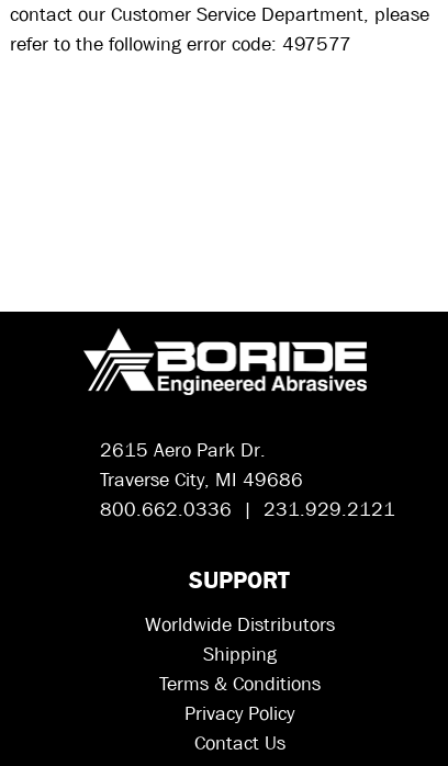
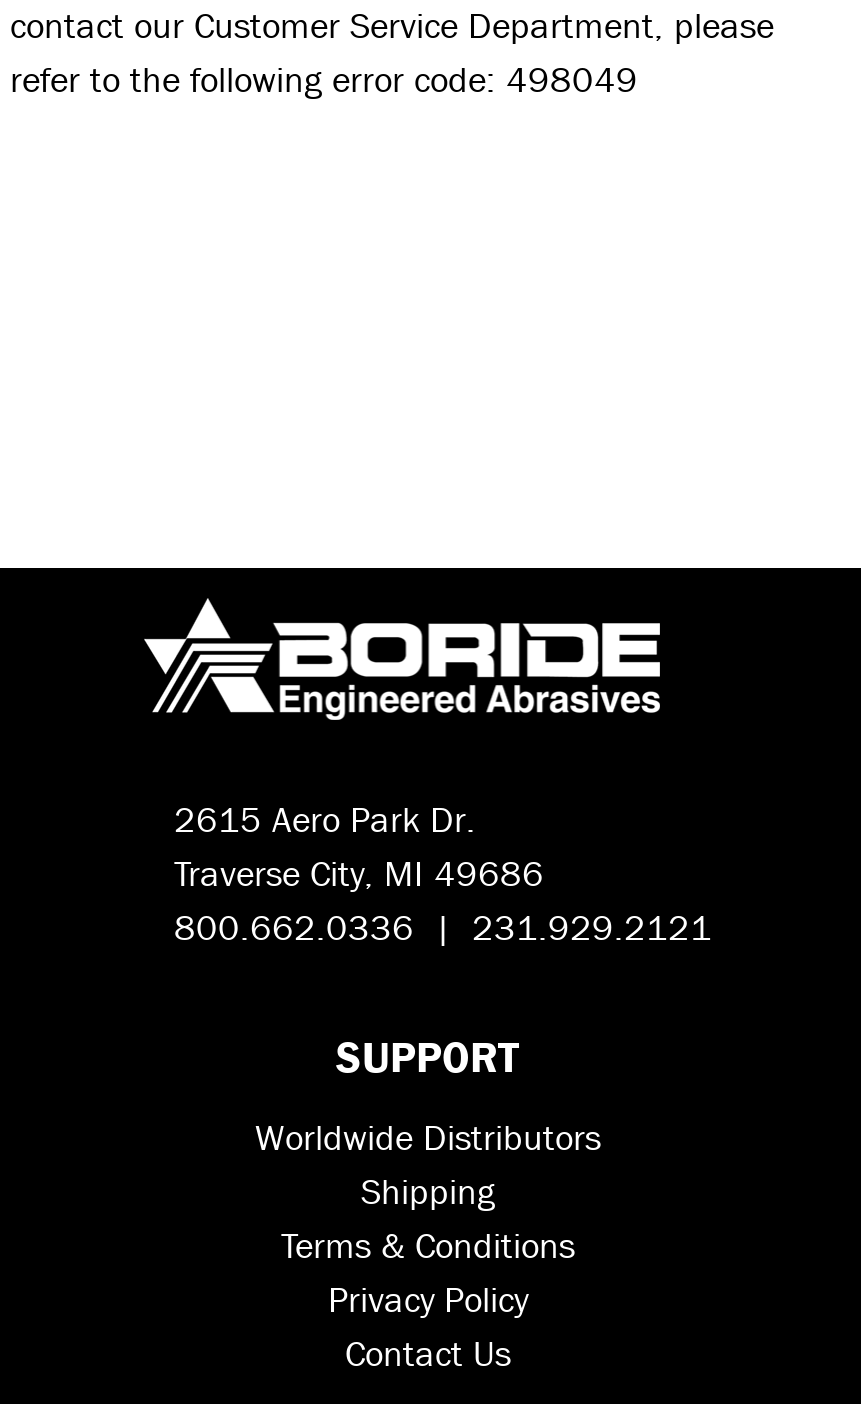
[10,32,351,57] refer to the following error code: 497577 -> [10,58,638,104] refer to the following error code: 498049

